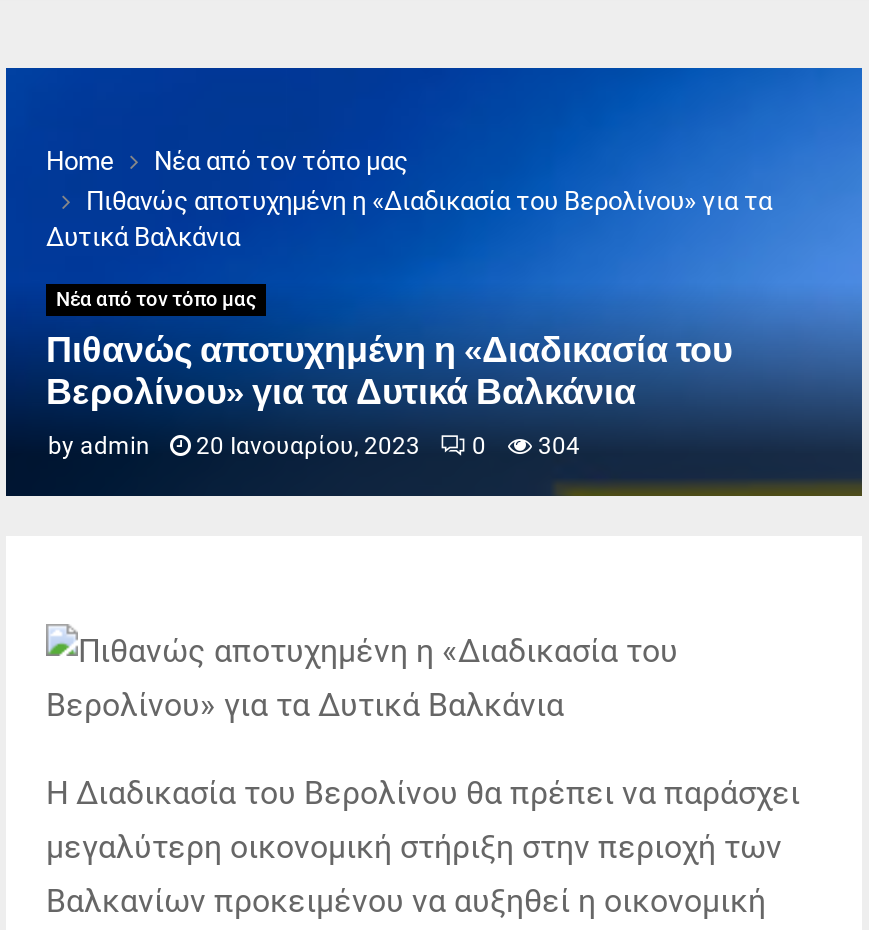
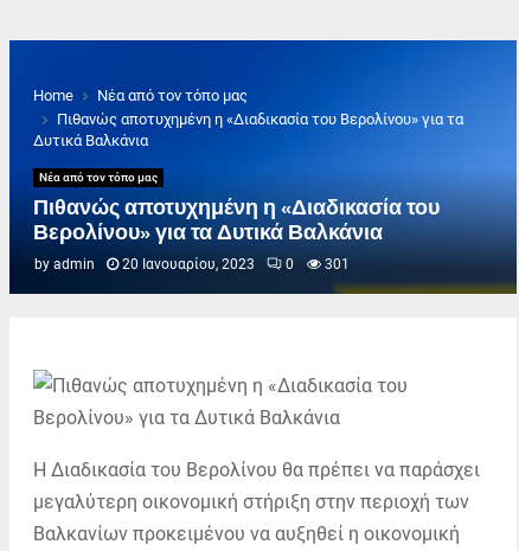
[48,432,580,460] by admin 20 Ιανουαρίου, 2023 0 304 -> [34,256,350,273] by admin 20 Ιανουαρίου, 2023 0 301

